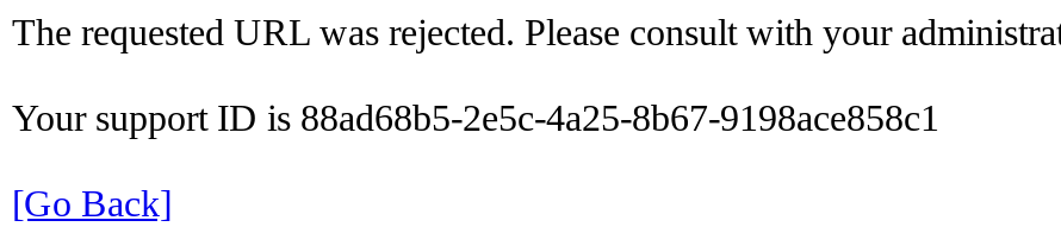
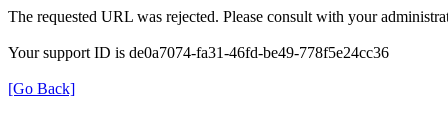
[12,97,939,138] Your support ID is 88ad68b5-2e5c-4a25-8b67-9198ace858c1 -> [8,44,389,61] Your support ID is de0a7074-fa31-46fd-be49-778f5e24cc36

